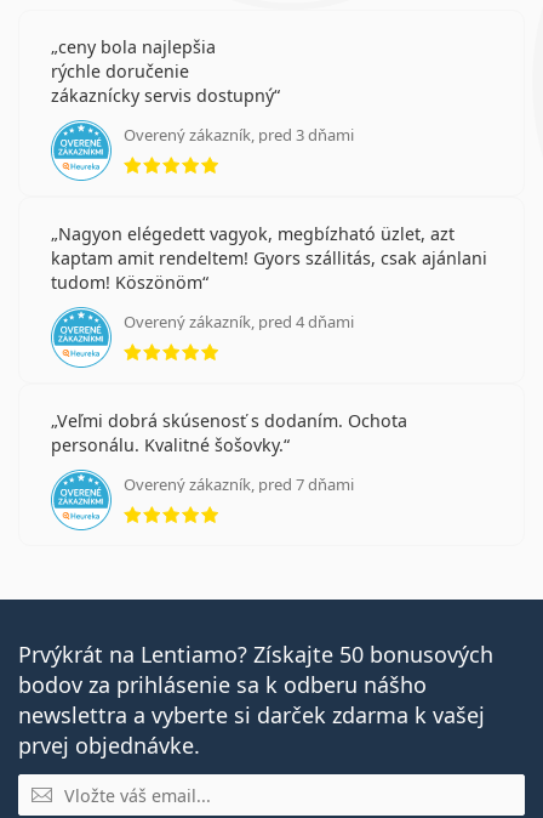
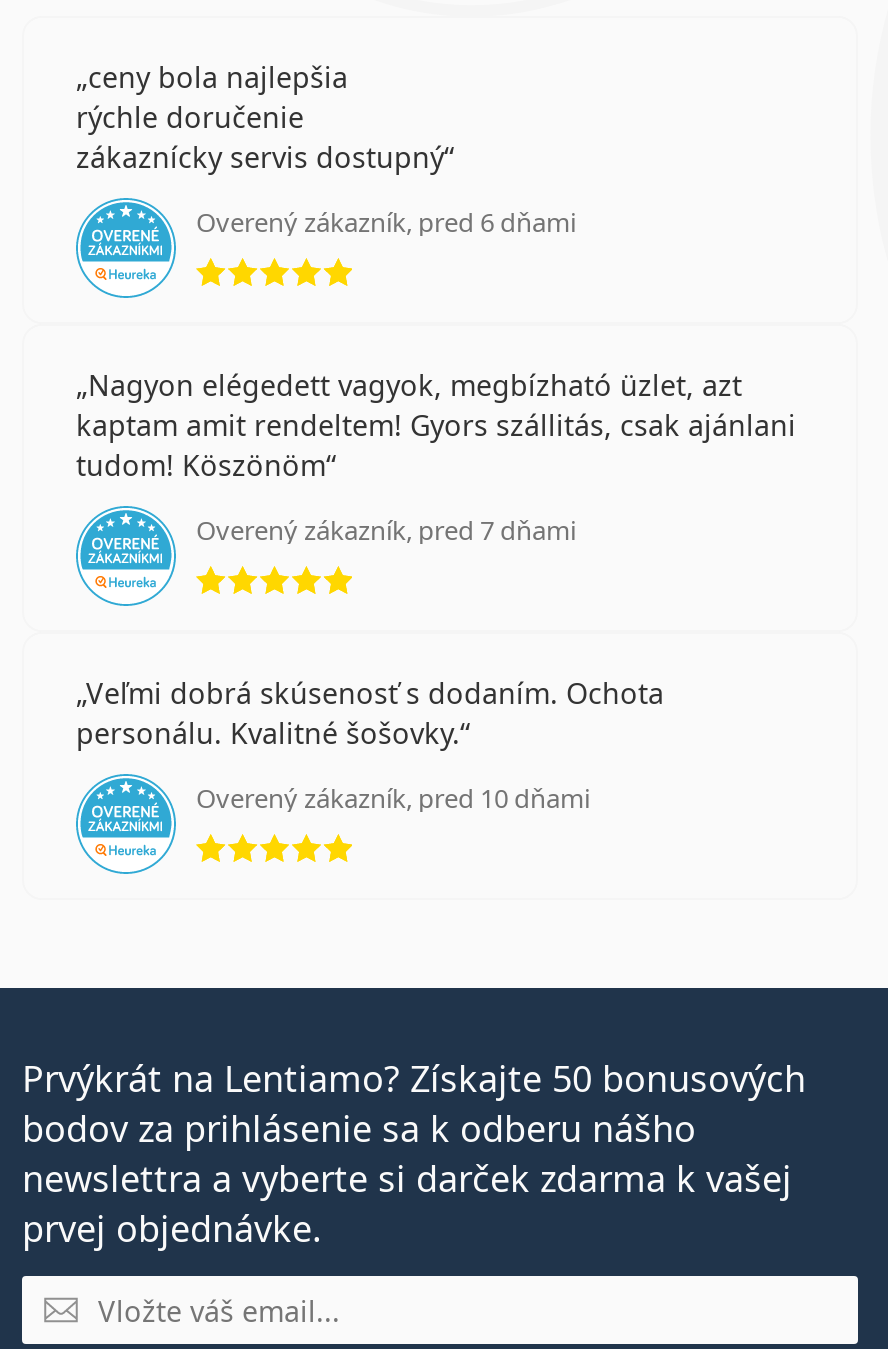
[124,124,354,146] Overený zákazník, pred 3 dňami -> [196,204,576,240] Overený zákazník, pred 6 dňami
[124,311,354,333] Overený zákazník, pred 4 dňami -> none
none -> [196,780,590,816] Overený zákazník, pred 10 dňami
moved [124,473,354,495] -> [196,512,576,548]: Overený zákazník, pred 7 dňami

